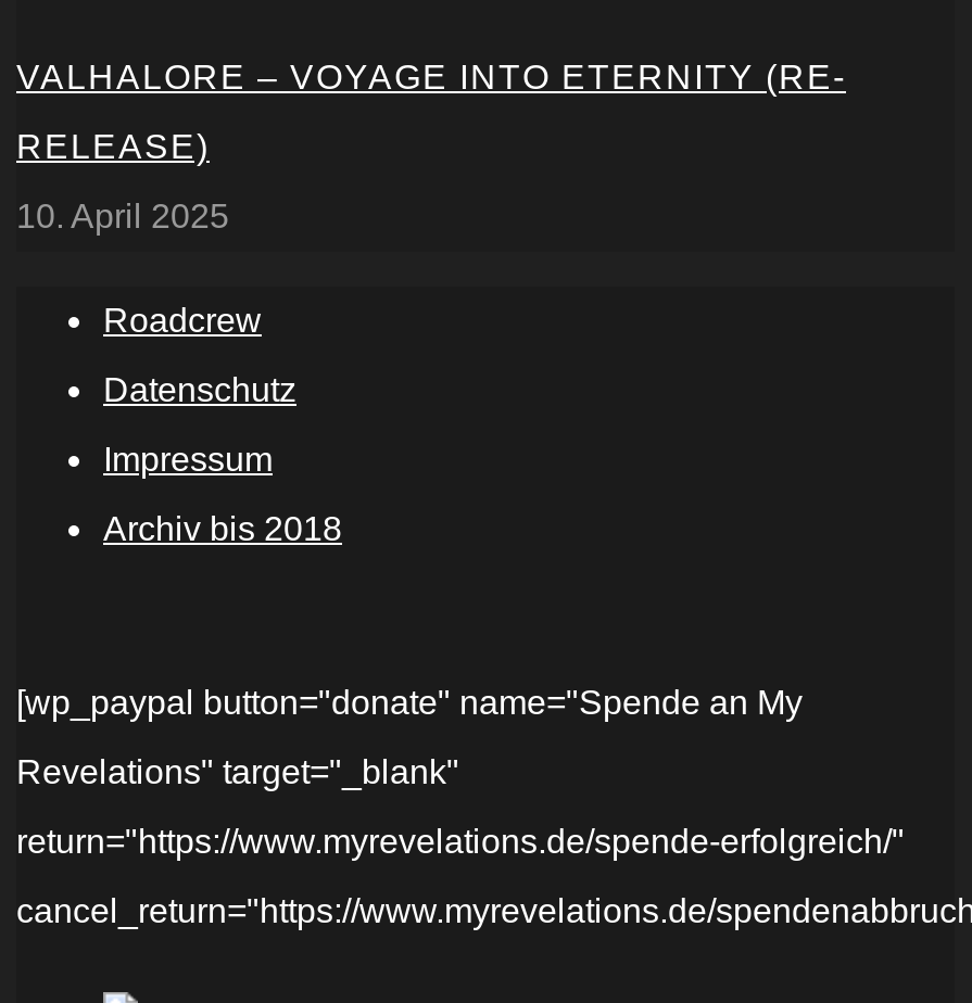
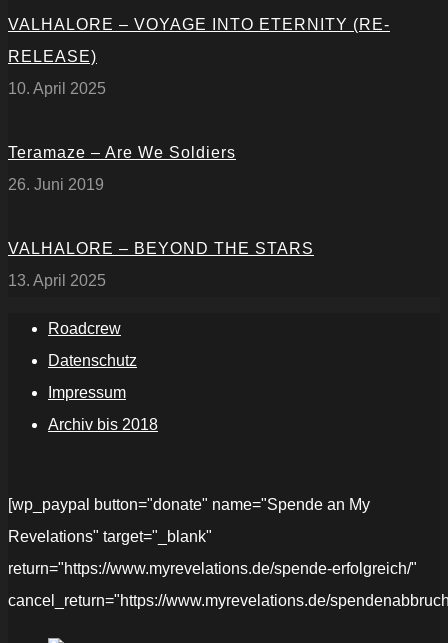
none -> [8,144,236,193] Teramaze – Are We Soldiers | 26. Juni 2019
none -> [8,240,314,289] VALHALORE – BEYOND THE STARS | 13. April 2025

